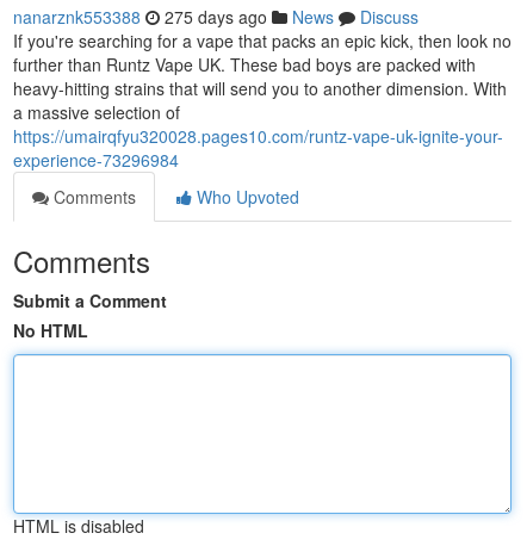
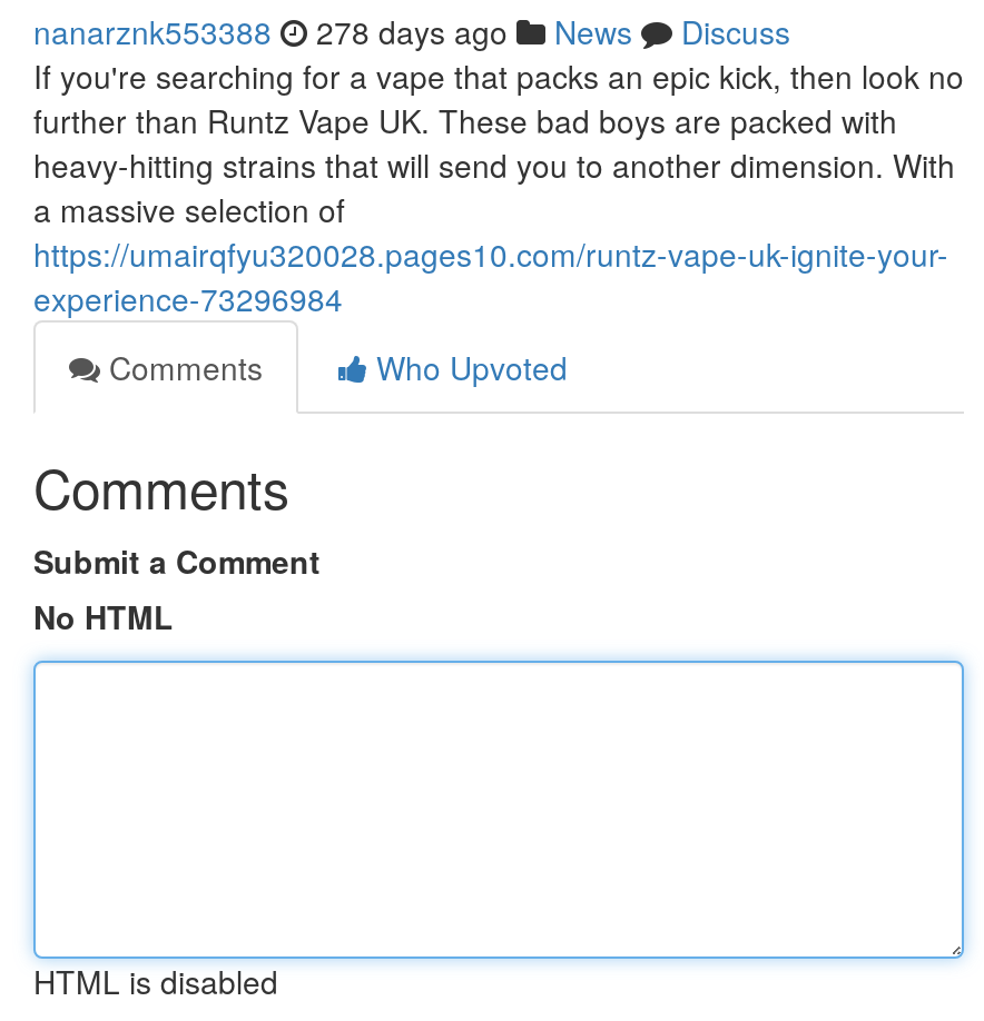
[13,5,418,29] nanarznk553388 275 days ago News Discuss -> [33,9,790,53] nanarznk553388 278 days ago News Discuss

